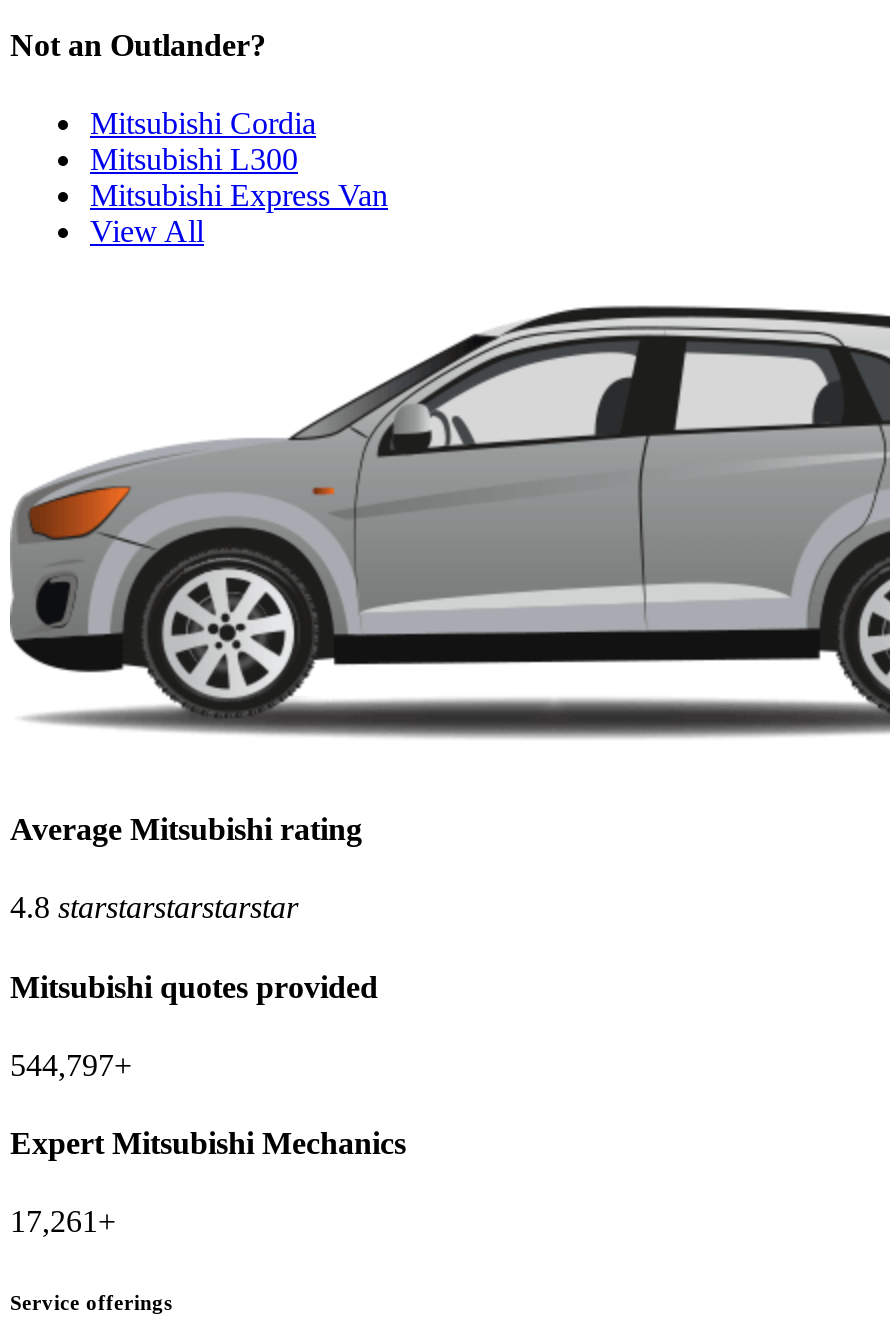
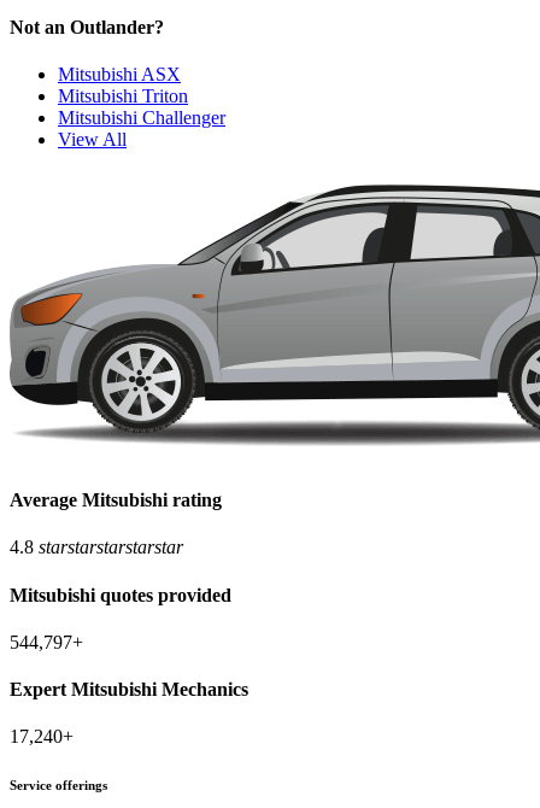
[90,106,388,212] Mitsubishi Cordia | Mitsubishi L300 | Mitsubishi Express Van -> [58,64,225,128] Mitsubishi ASX | Mitsubishi Triton | Mitsubishi Challenger
[10,1205,116,1239] 17,261+ -> [10,727,74,747] 17,240+

